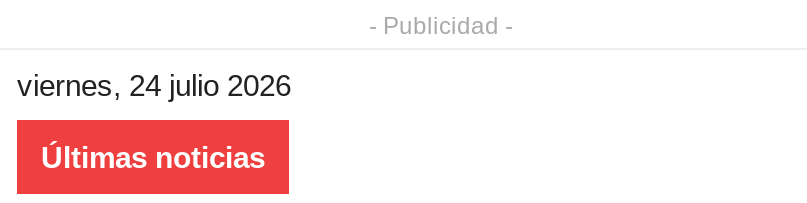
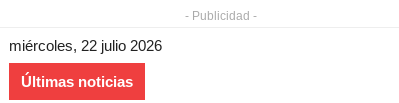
[17,68,291,102] viernes, 24 julio 2026 -> [9,37,162,54] miércoles, 22 julio 2026

